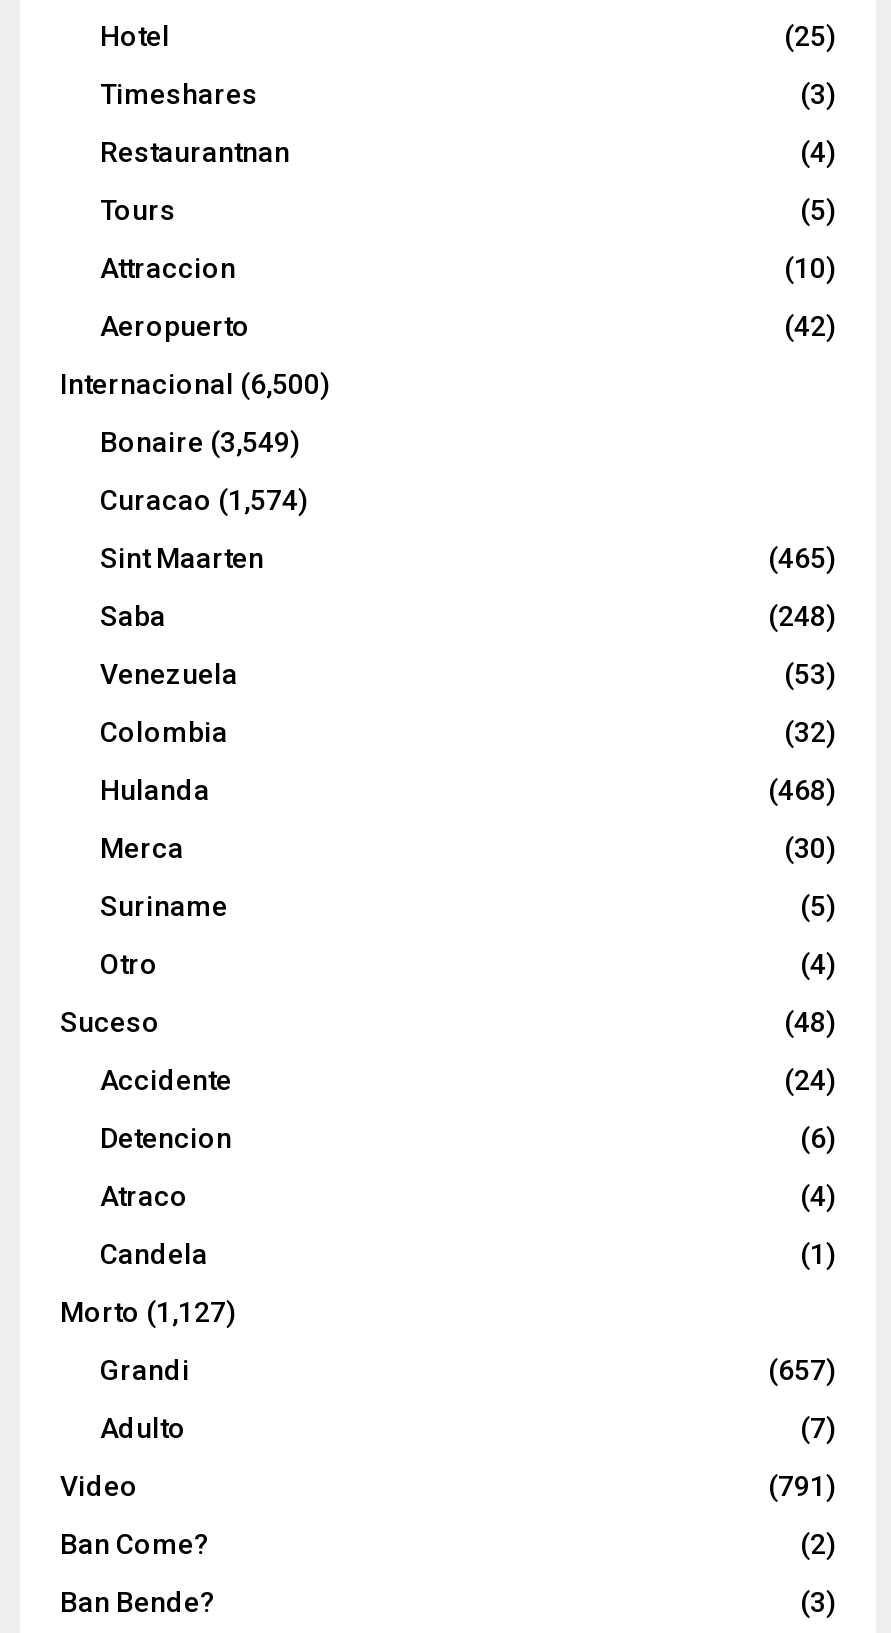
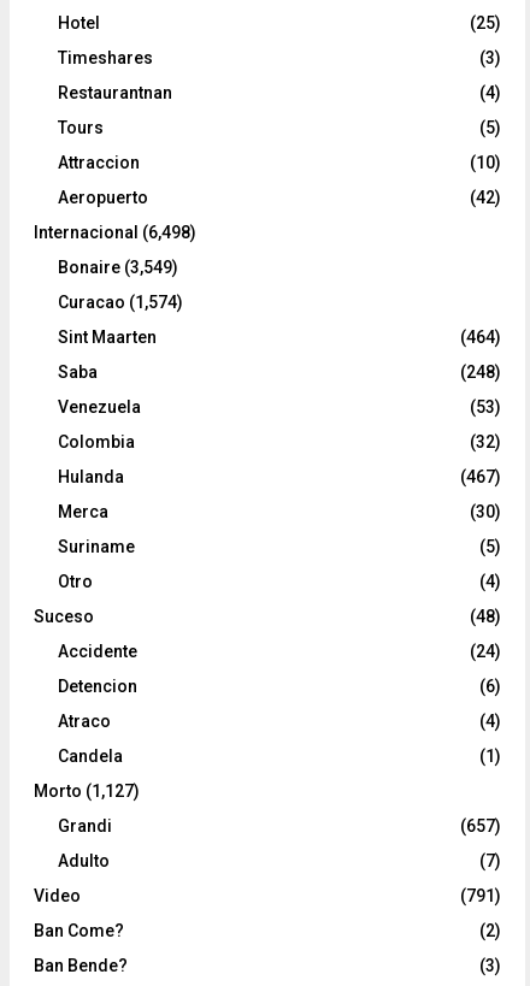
[60,367,330,399] Internacional (6,500) -> [34,222,196,242] Internacional (6,498)
[768,541,836,573] (465) -> [460,327,501,346] (464)
[768,773,836,805] (468) -> [460,467,501,486] (467)

